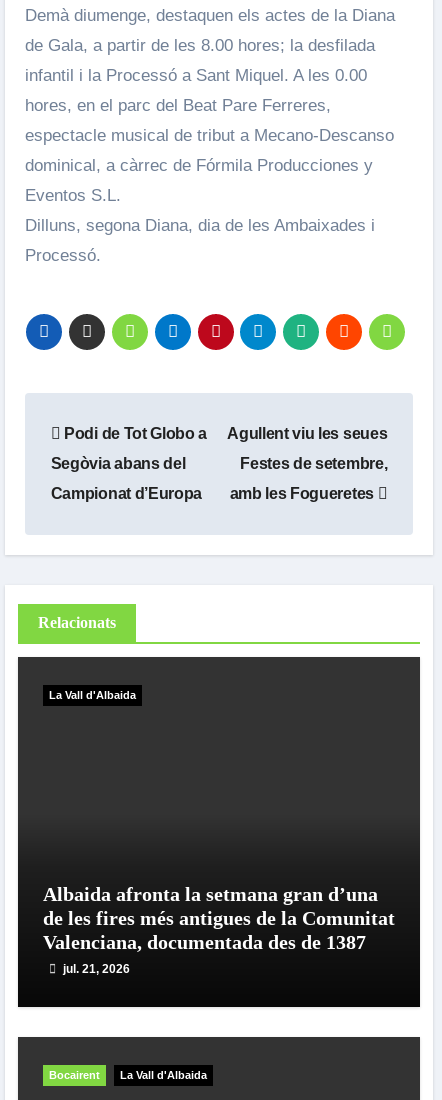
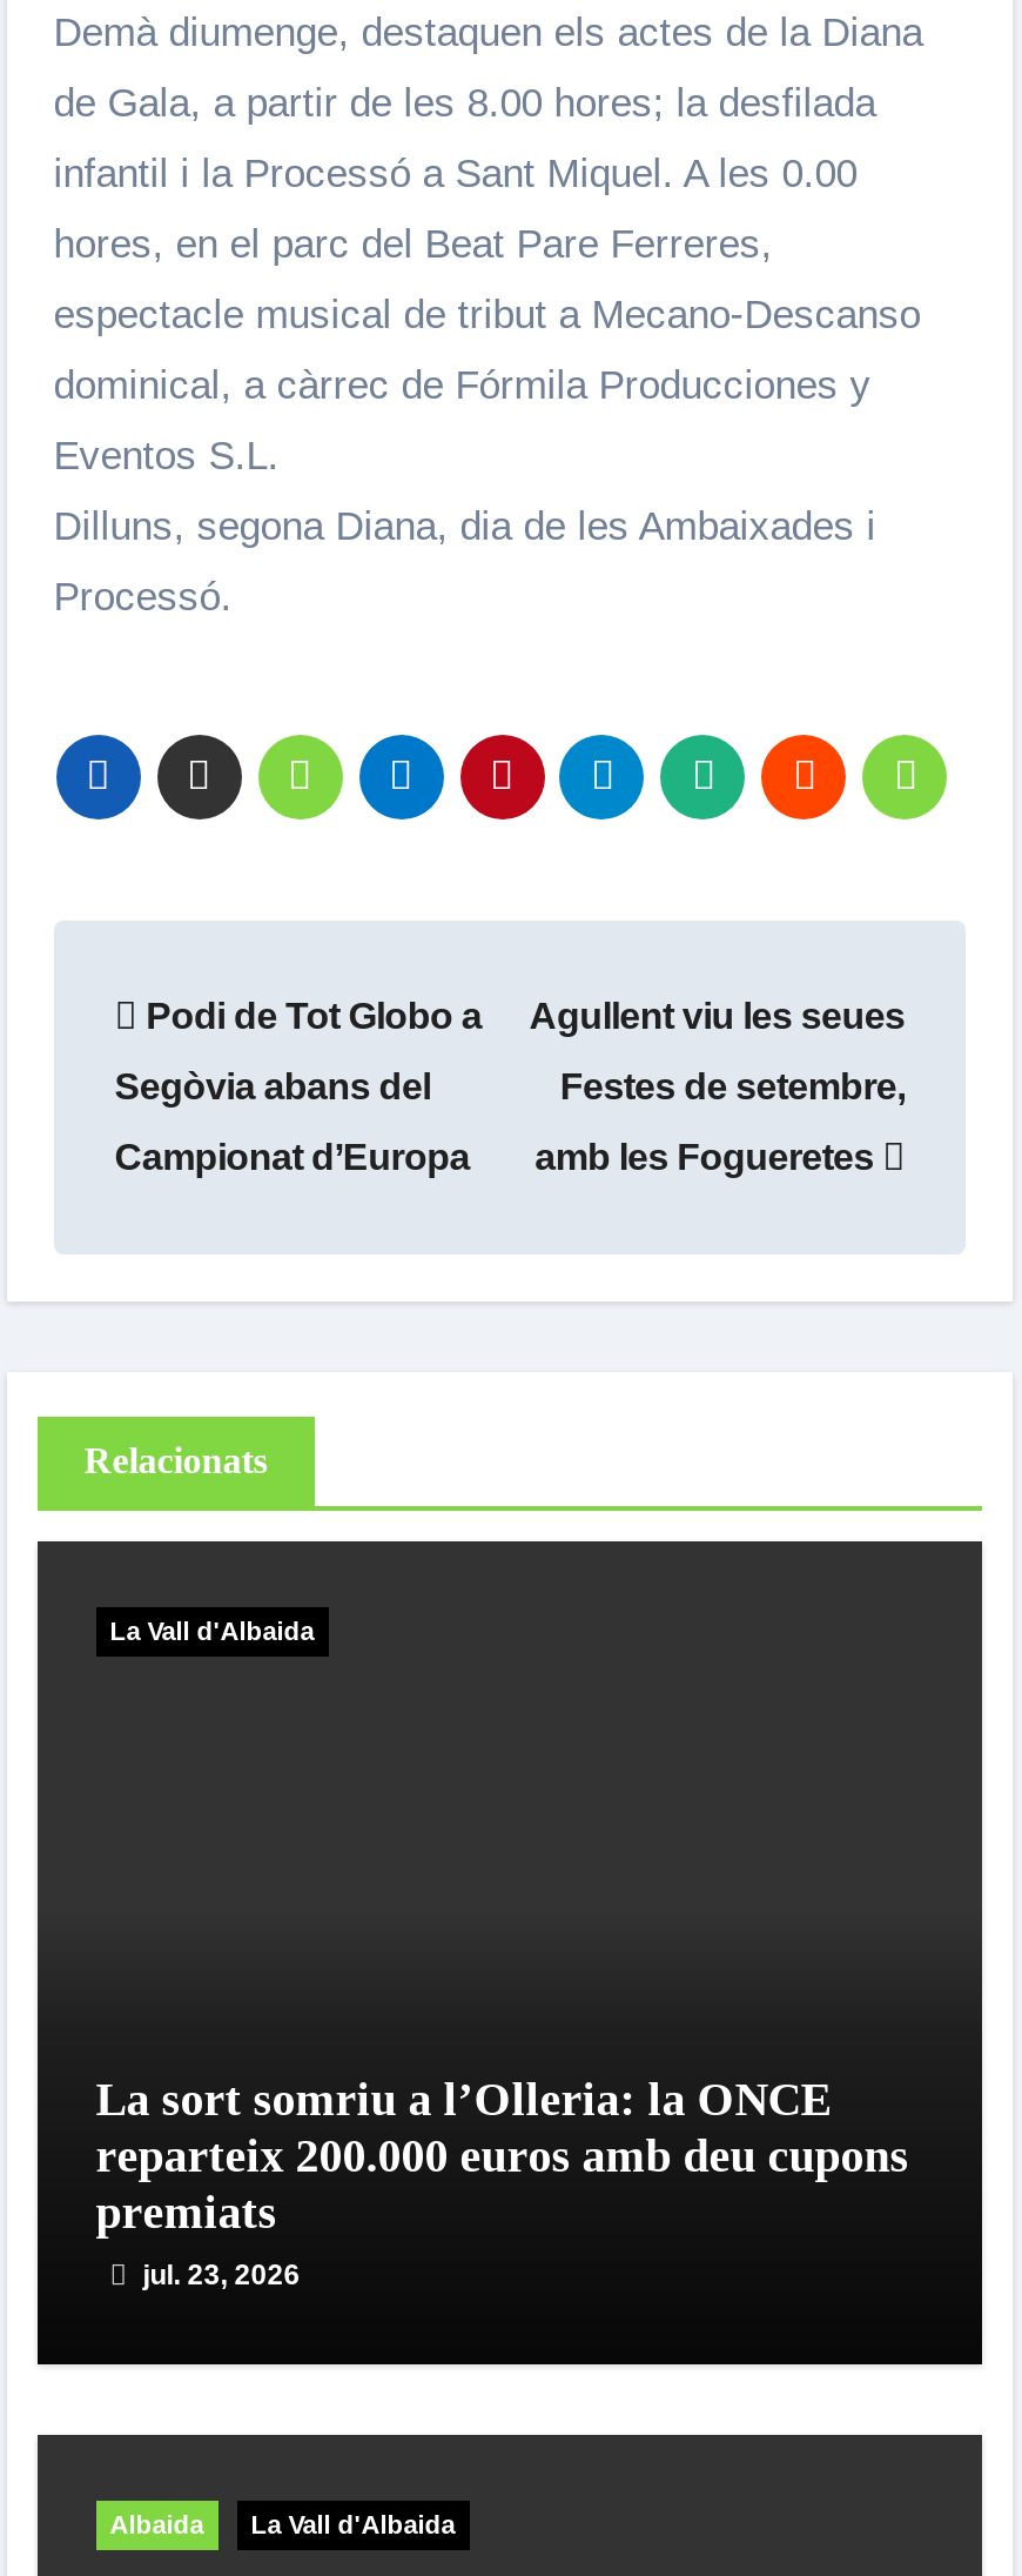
[43,883,395,976] Albaida afronta la setmana gran d’una | de les fires més antigues de la Comunitat | Valenciana, documentada des de 1387 | jul. 21, 2026 -> [96,2074,909,2293] La sort somriu a l’Olleria: la ONCE | reparteix 200.000 euros amb deu cupons | premiats | jul. 23, 2026
[49,1069,100,1081] Bocairent -> [110,2511,204,2540] Albaida

